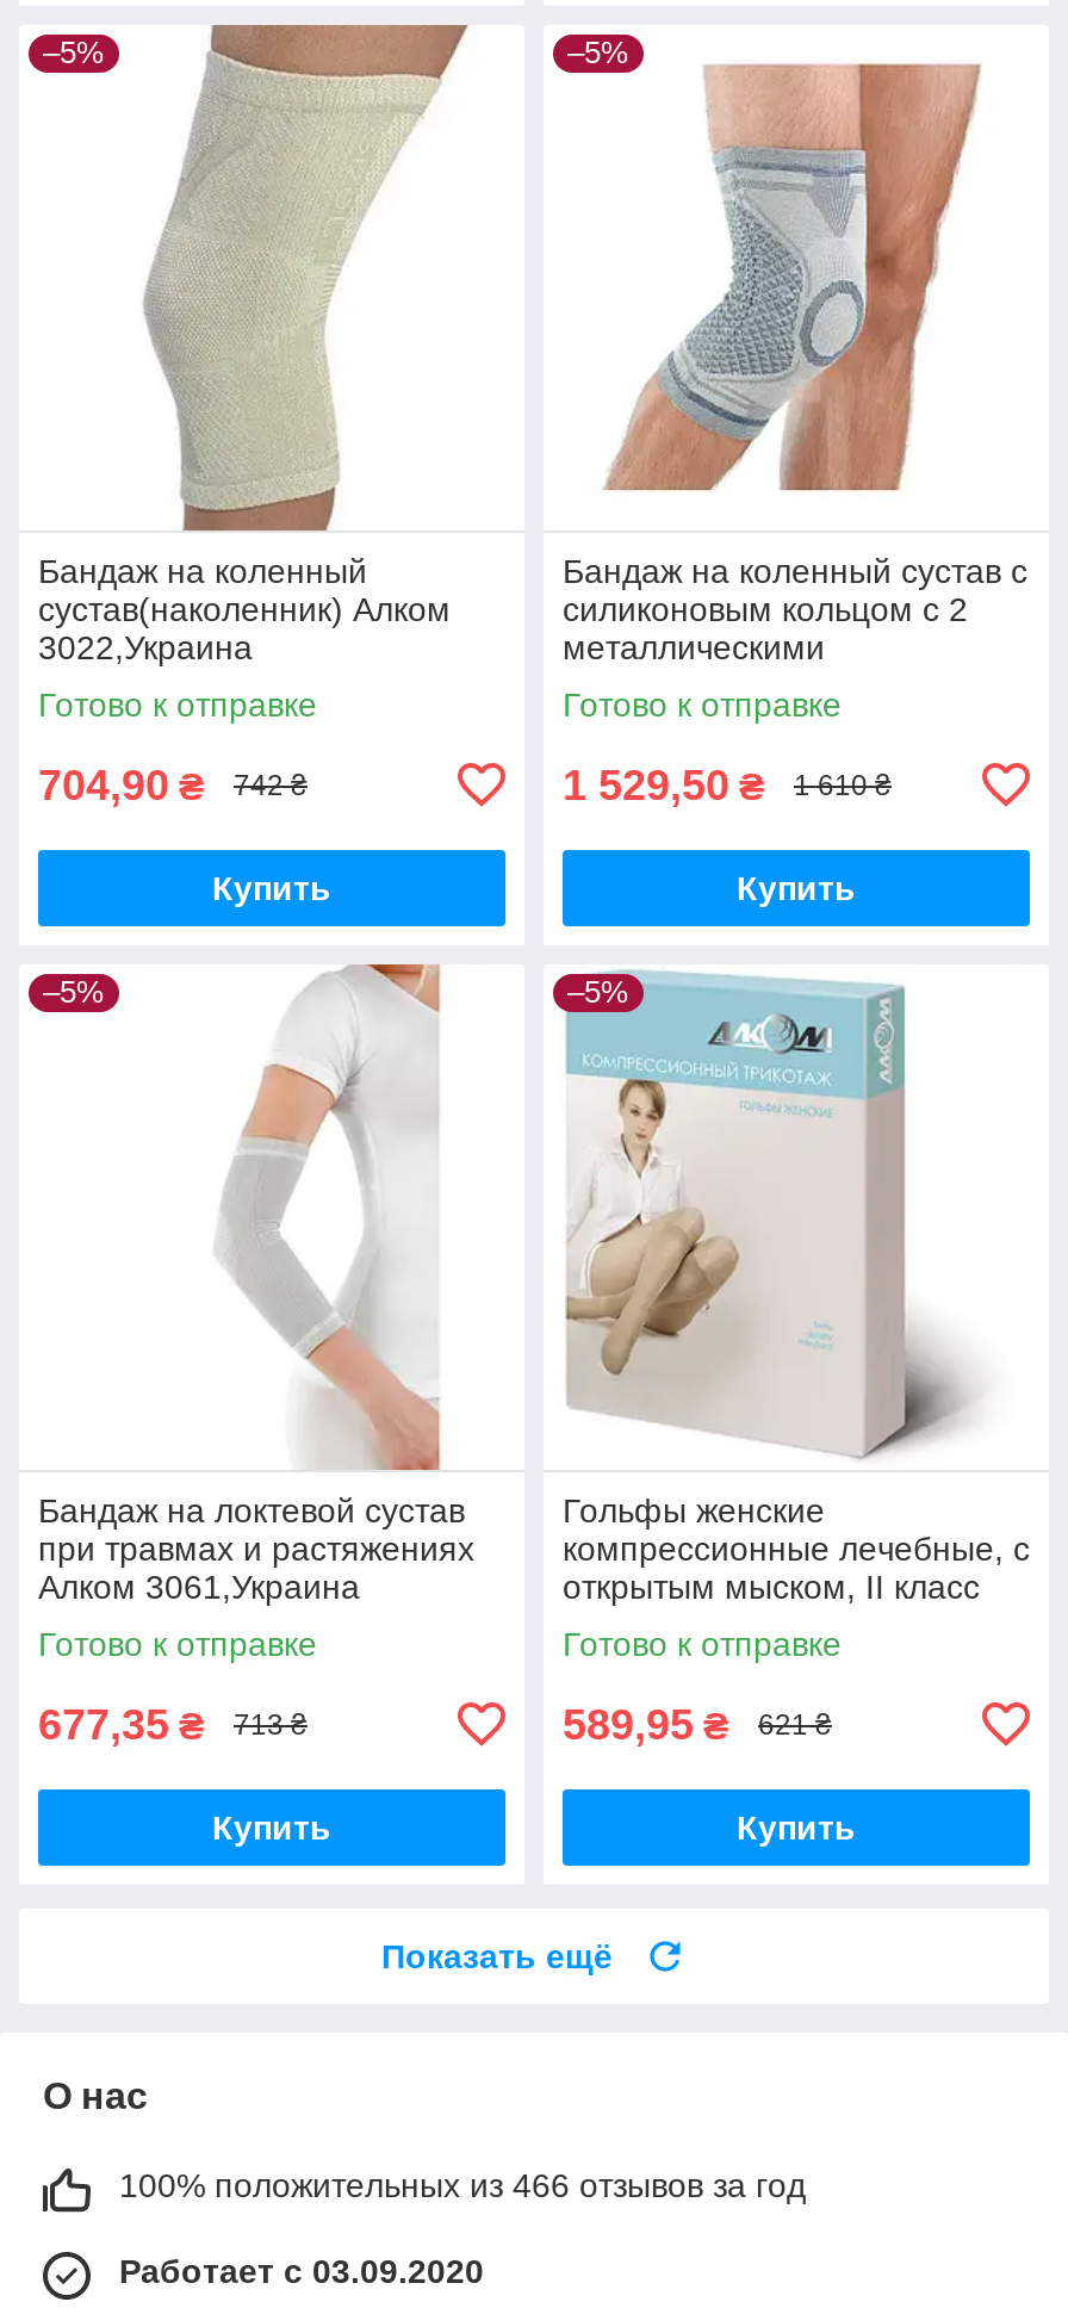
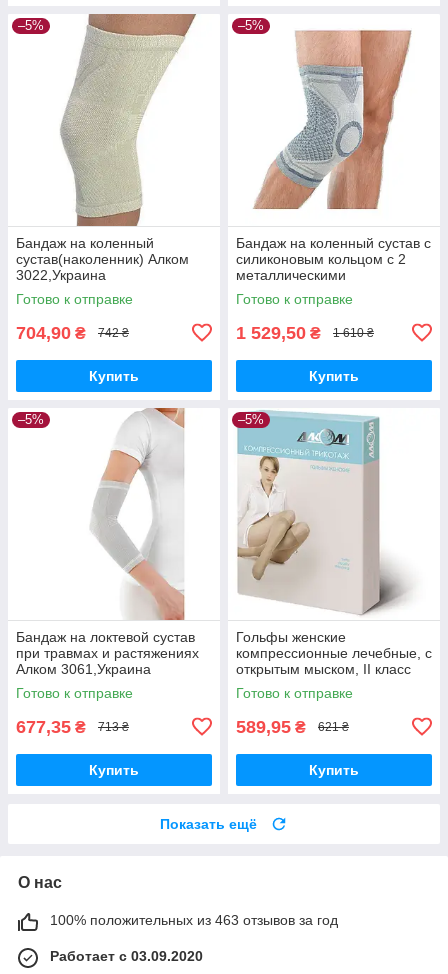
[119,2166,806,2204] 100% положительных из 466 отзывов за год -> [50,912,338,928] 100% положительных из 463 отзывов за год

